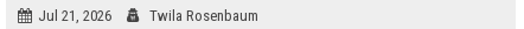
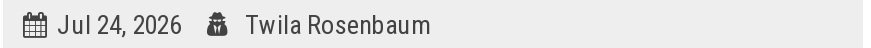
[38,7,258,24] Jul 21, 2026 Twila Rosenbaum -> [57,10,429,40] Jul 24, 2026 Twila Rosenbaum

